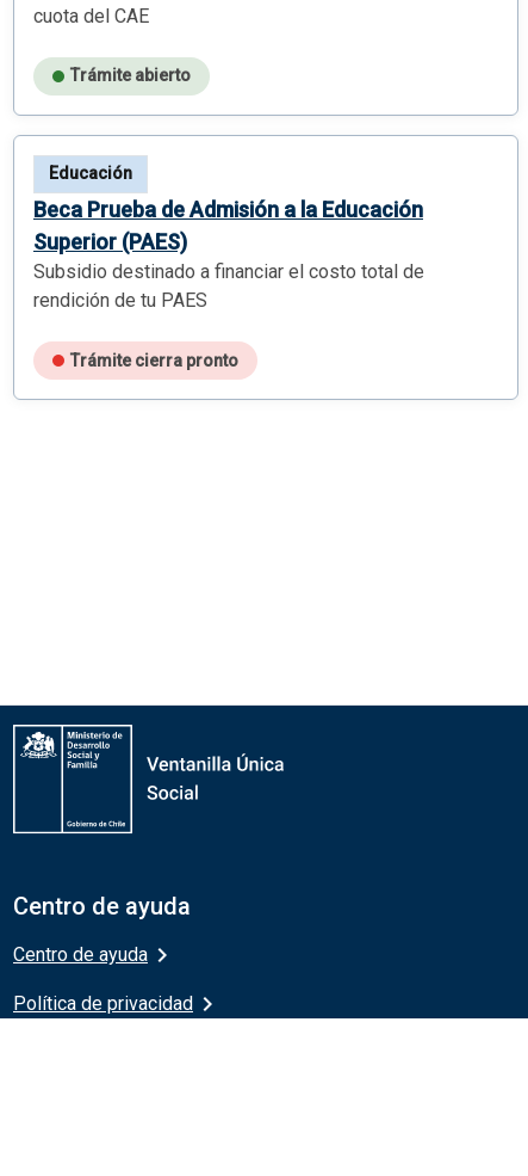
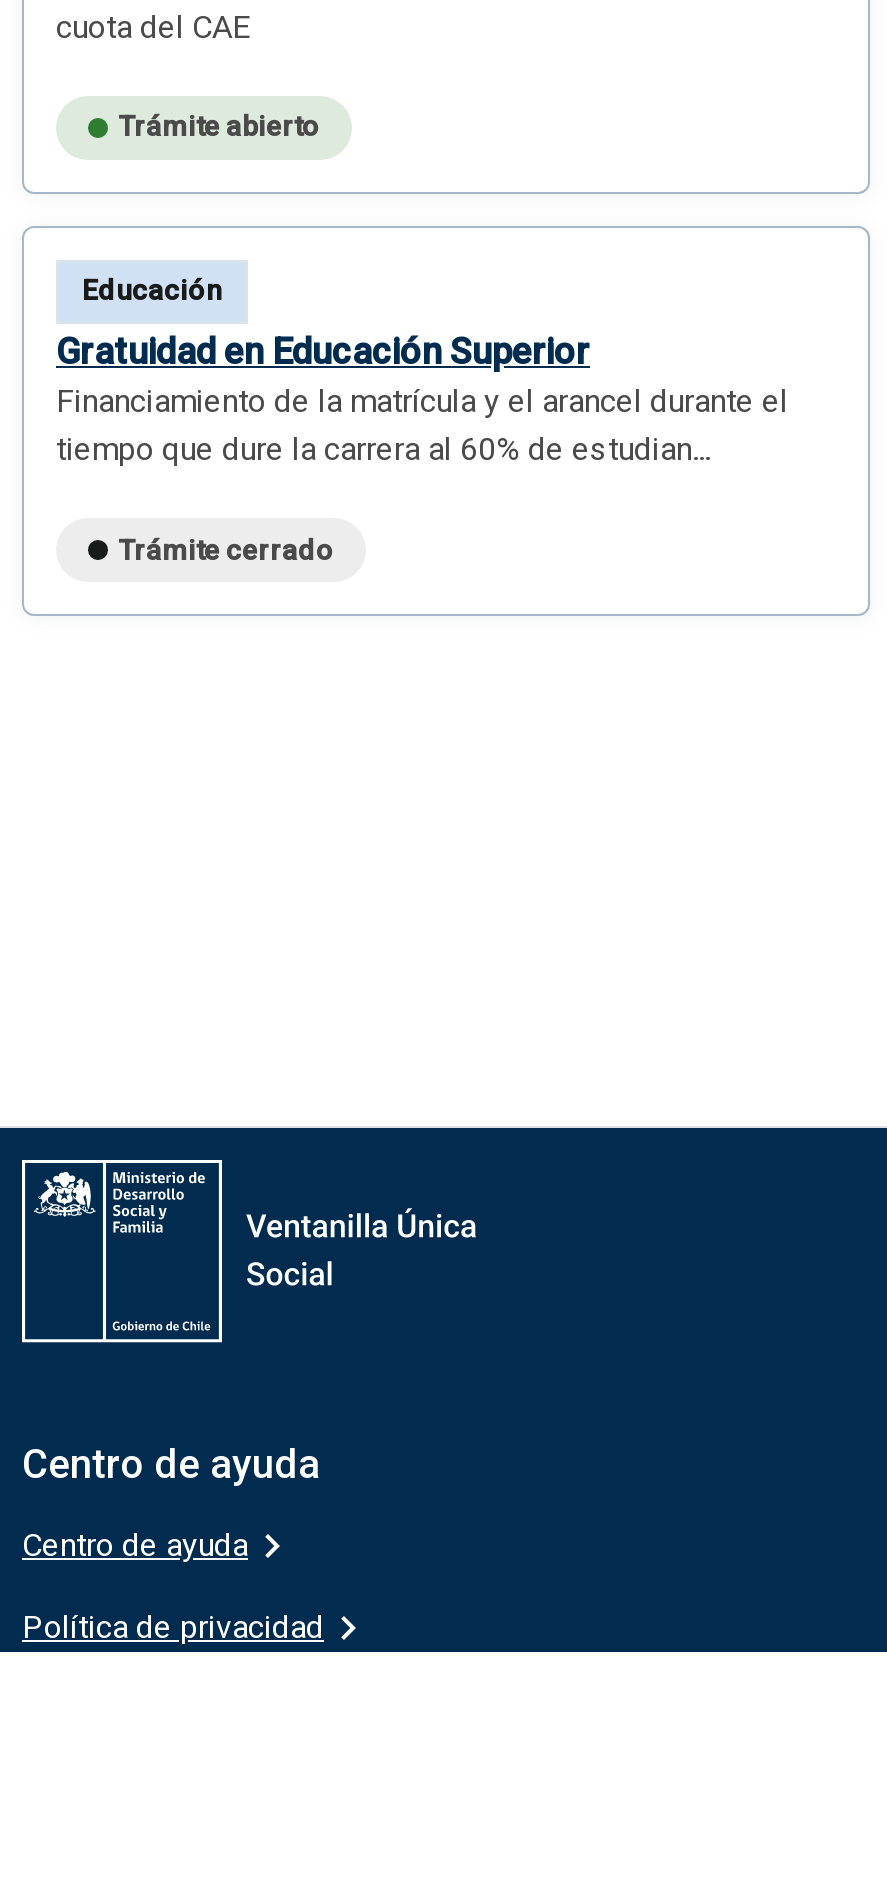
[33,197,424,312] Beca Prueba de Admisión a la Educación | Superior (PAES) | Subsidio destinado a financiar el costo total de | rendición de tu PAES -> [56,331,788,469] Gratuidad en Educación Superior | Financiamiento de la matrícula y el arancel durante el | tiempo que dure la carrera al 60% de estudian...
[70,351,238,370] Trámite cierra pronto -> [118,534,334,566] Trámite cerrado

